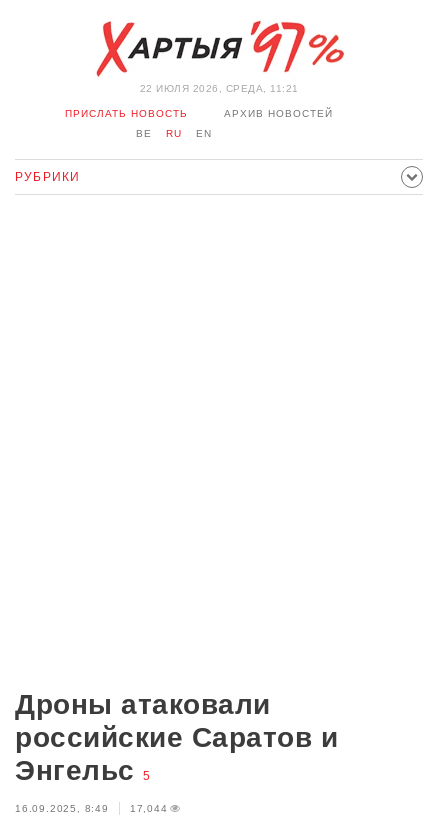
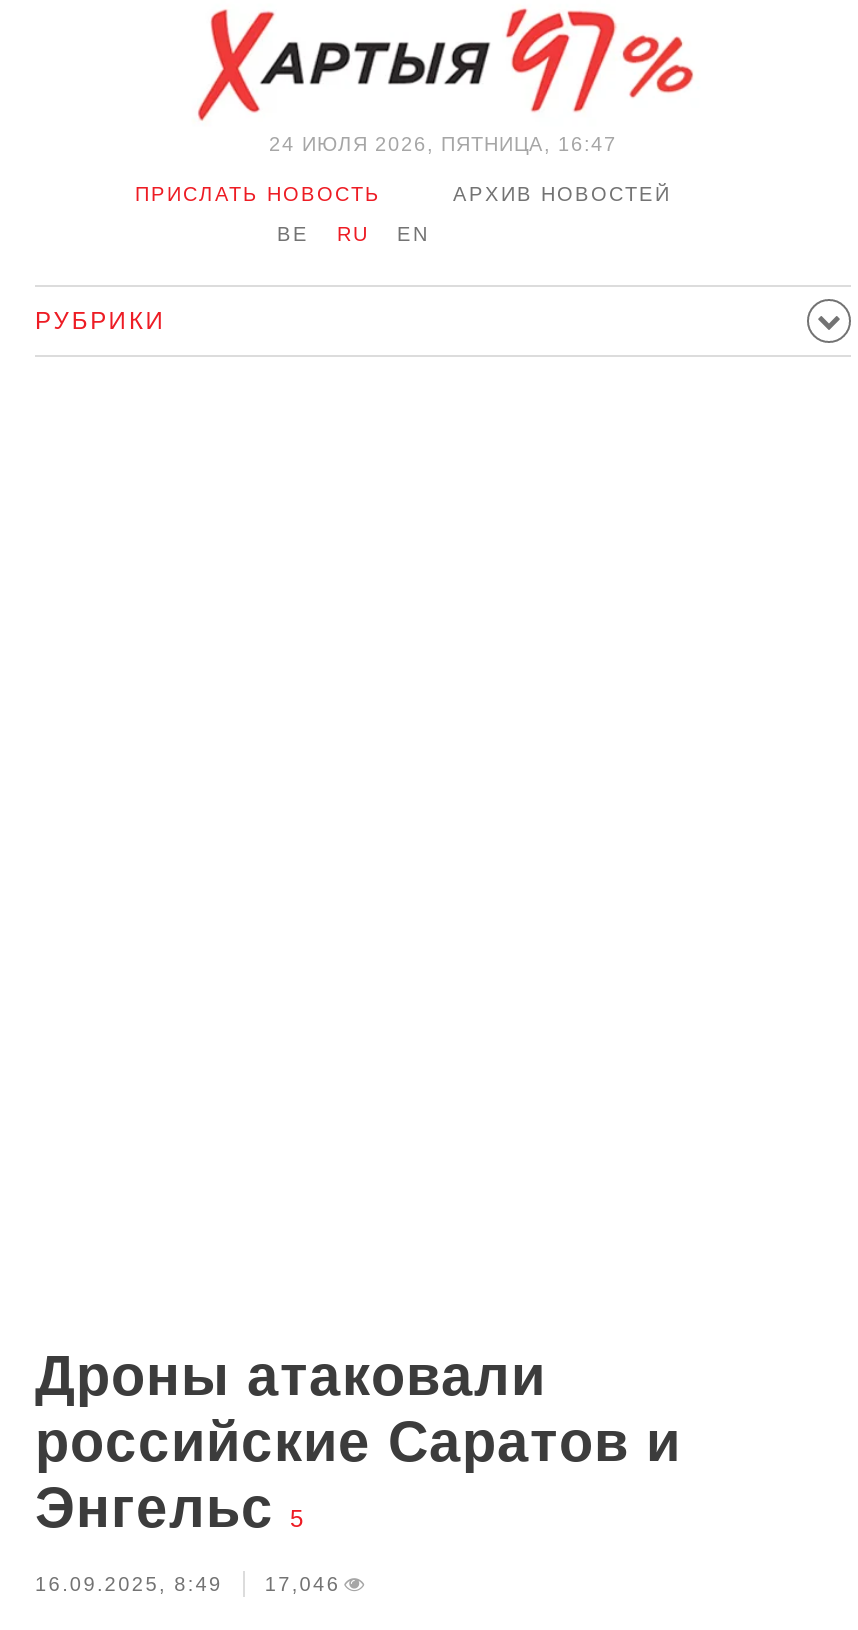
[139,83,298,94] 22 ИЮЛЯ 2026, СРЕДА, 11:21 -> [269,133,617,155] 24 ИЮЛЯ 2026, ПЯТНИЦА, 16:47
[15,803,168,814] 16.09.2025, 8:49 17,044 -> [35,1573,340,1595] 16.09.2025, 8:49 17,046

